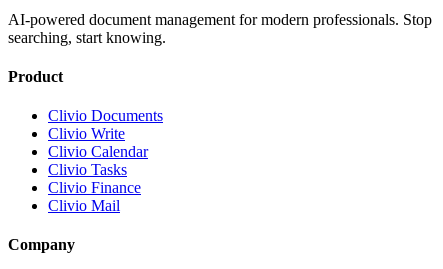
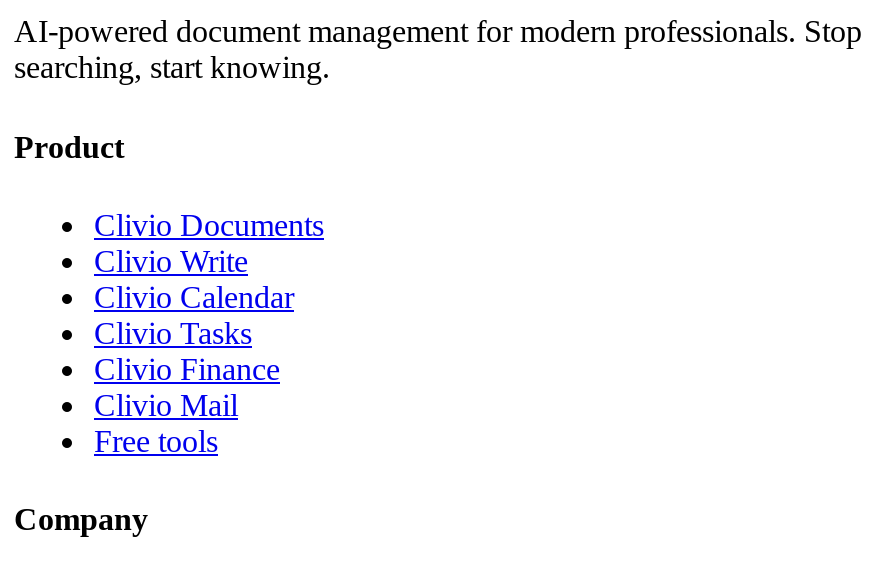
none -> [94,424,218,458] Free tools

